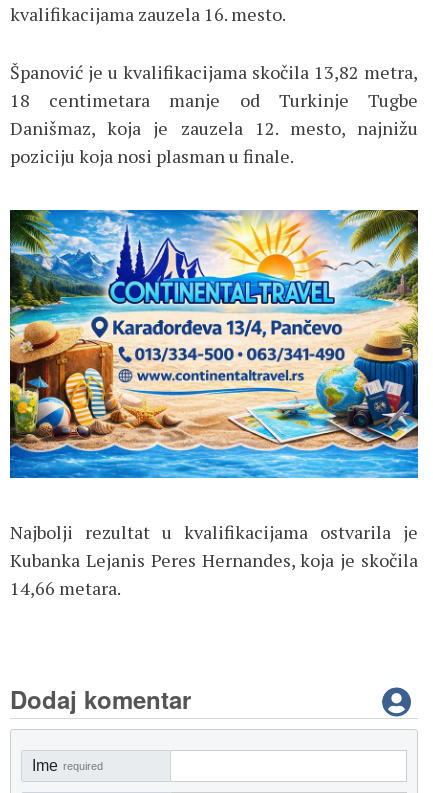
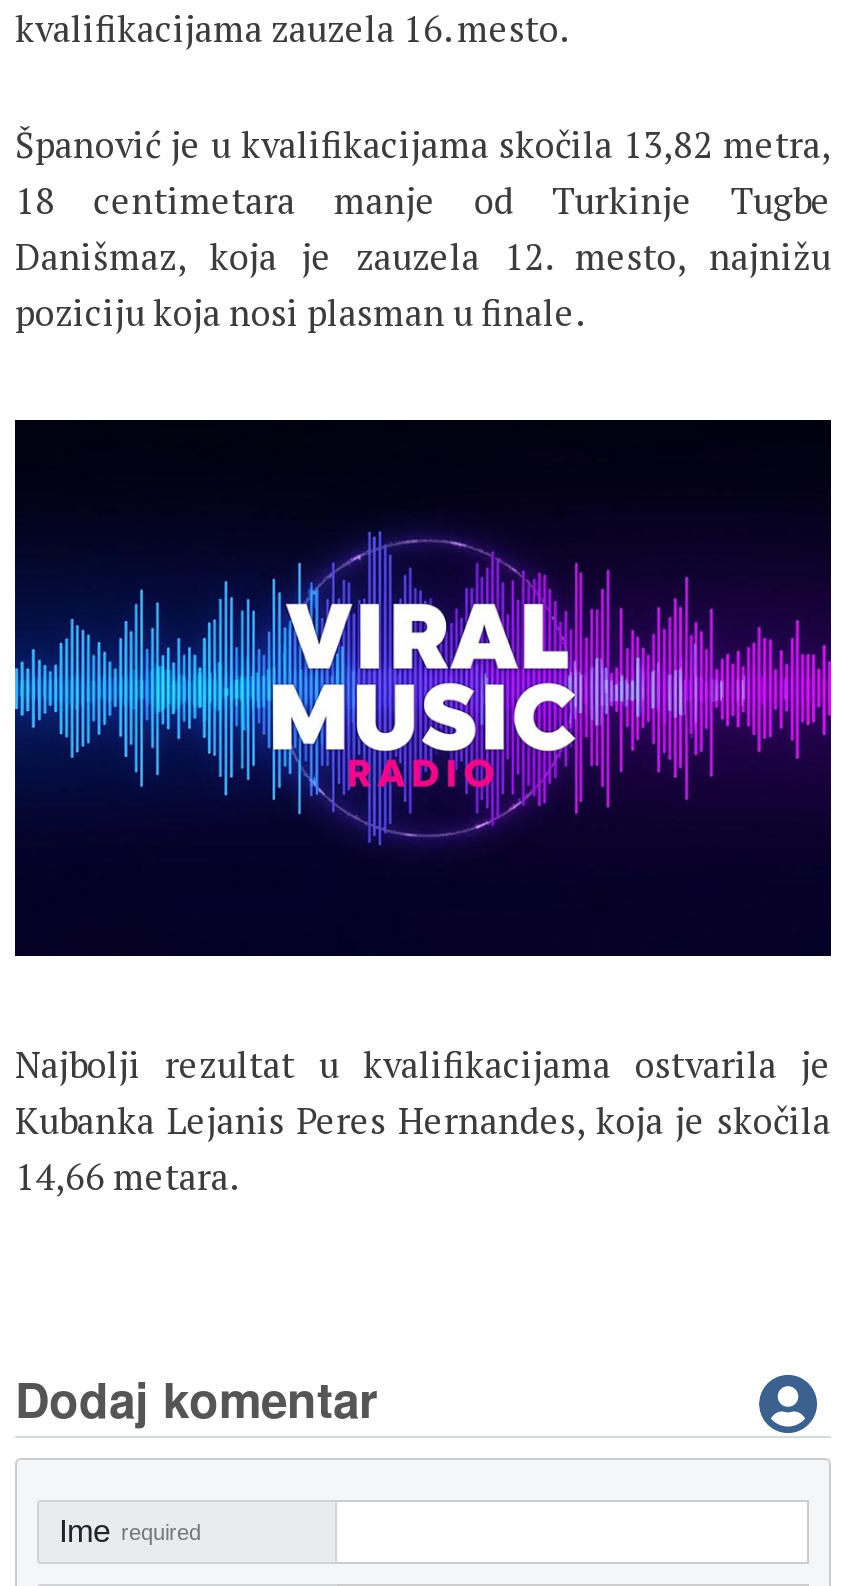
[9,209,419,479] [image] -> [13,418,833,958] [image]

